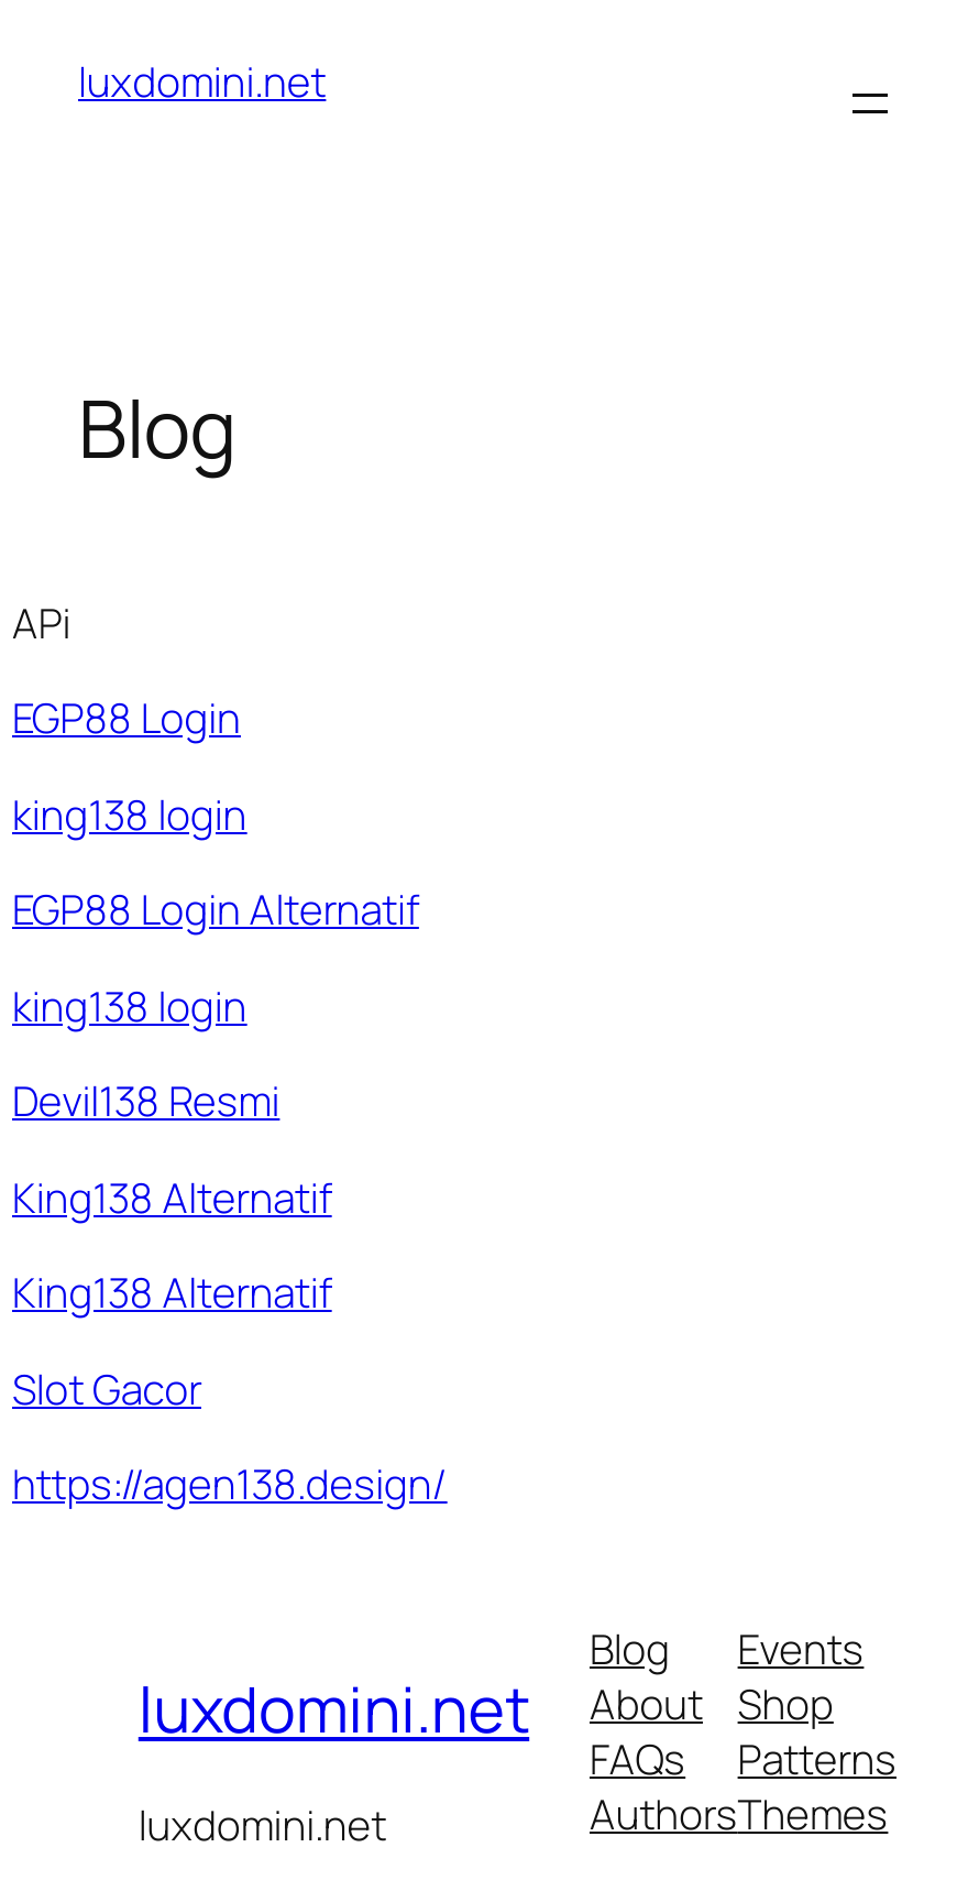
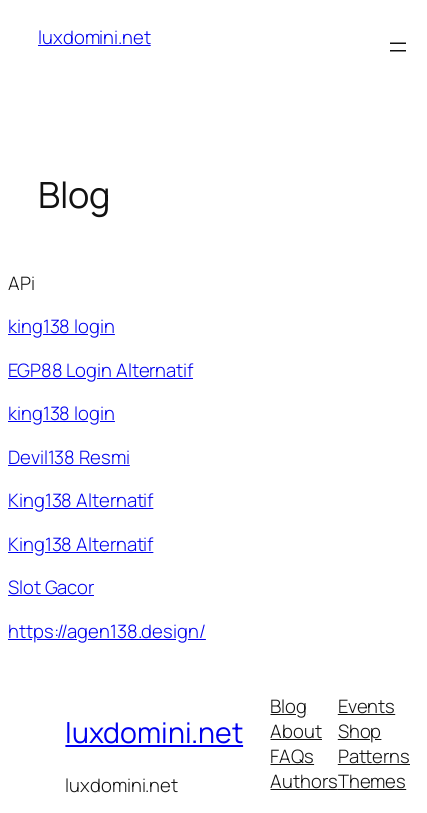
[12,690,241,747] EGP88 Login -> none

